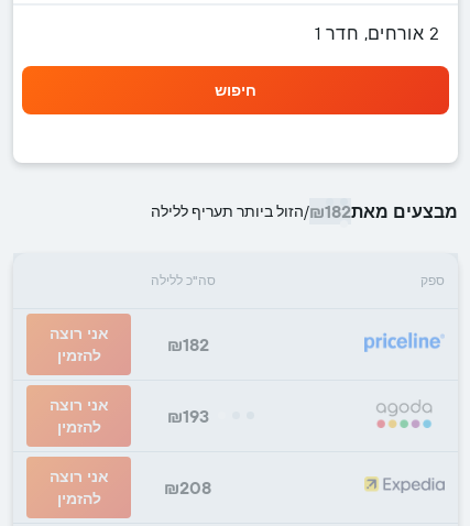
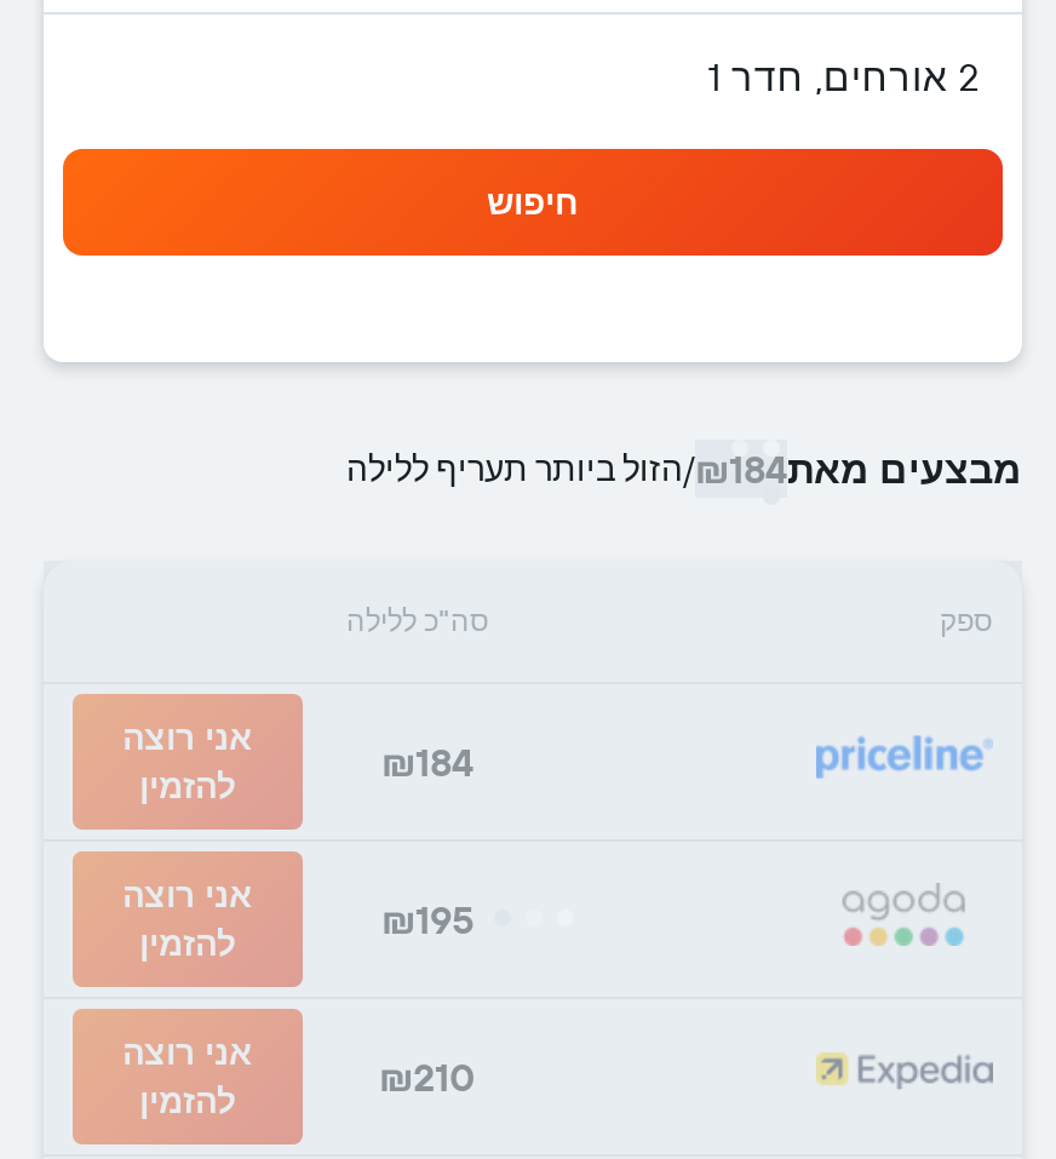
[151,200,458,222] מבצעים מאת₪182/הזול ביותר תעריף ללילה -> [346,444,1022,493] מבצעים מאת₪184/הזול ביותר תעריף ללילה
[167,333,209,355] ₪182 -> [381,738,474,786] ₪184
[167,405,209,427] ₪193 -> [381,895,474,943] ₪195
[164,476,211,498] ₪208 -> [379,1052,476,1101] ₪210

